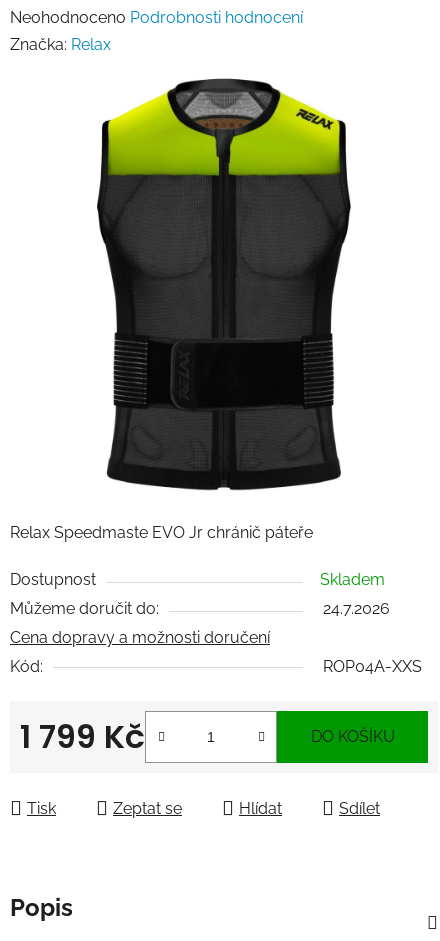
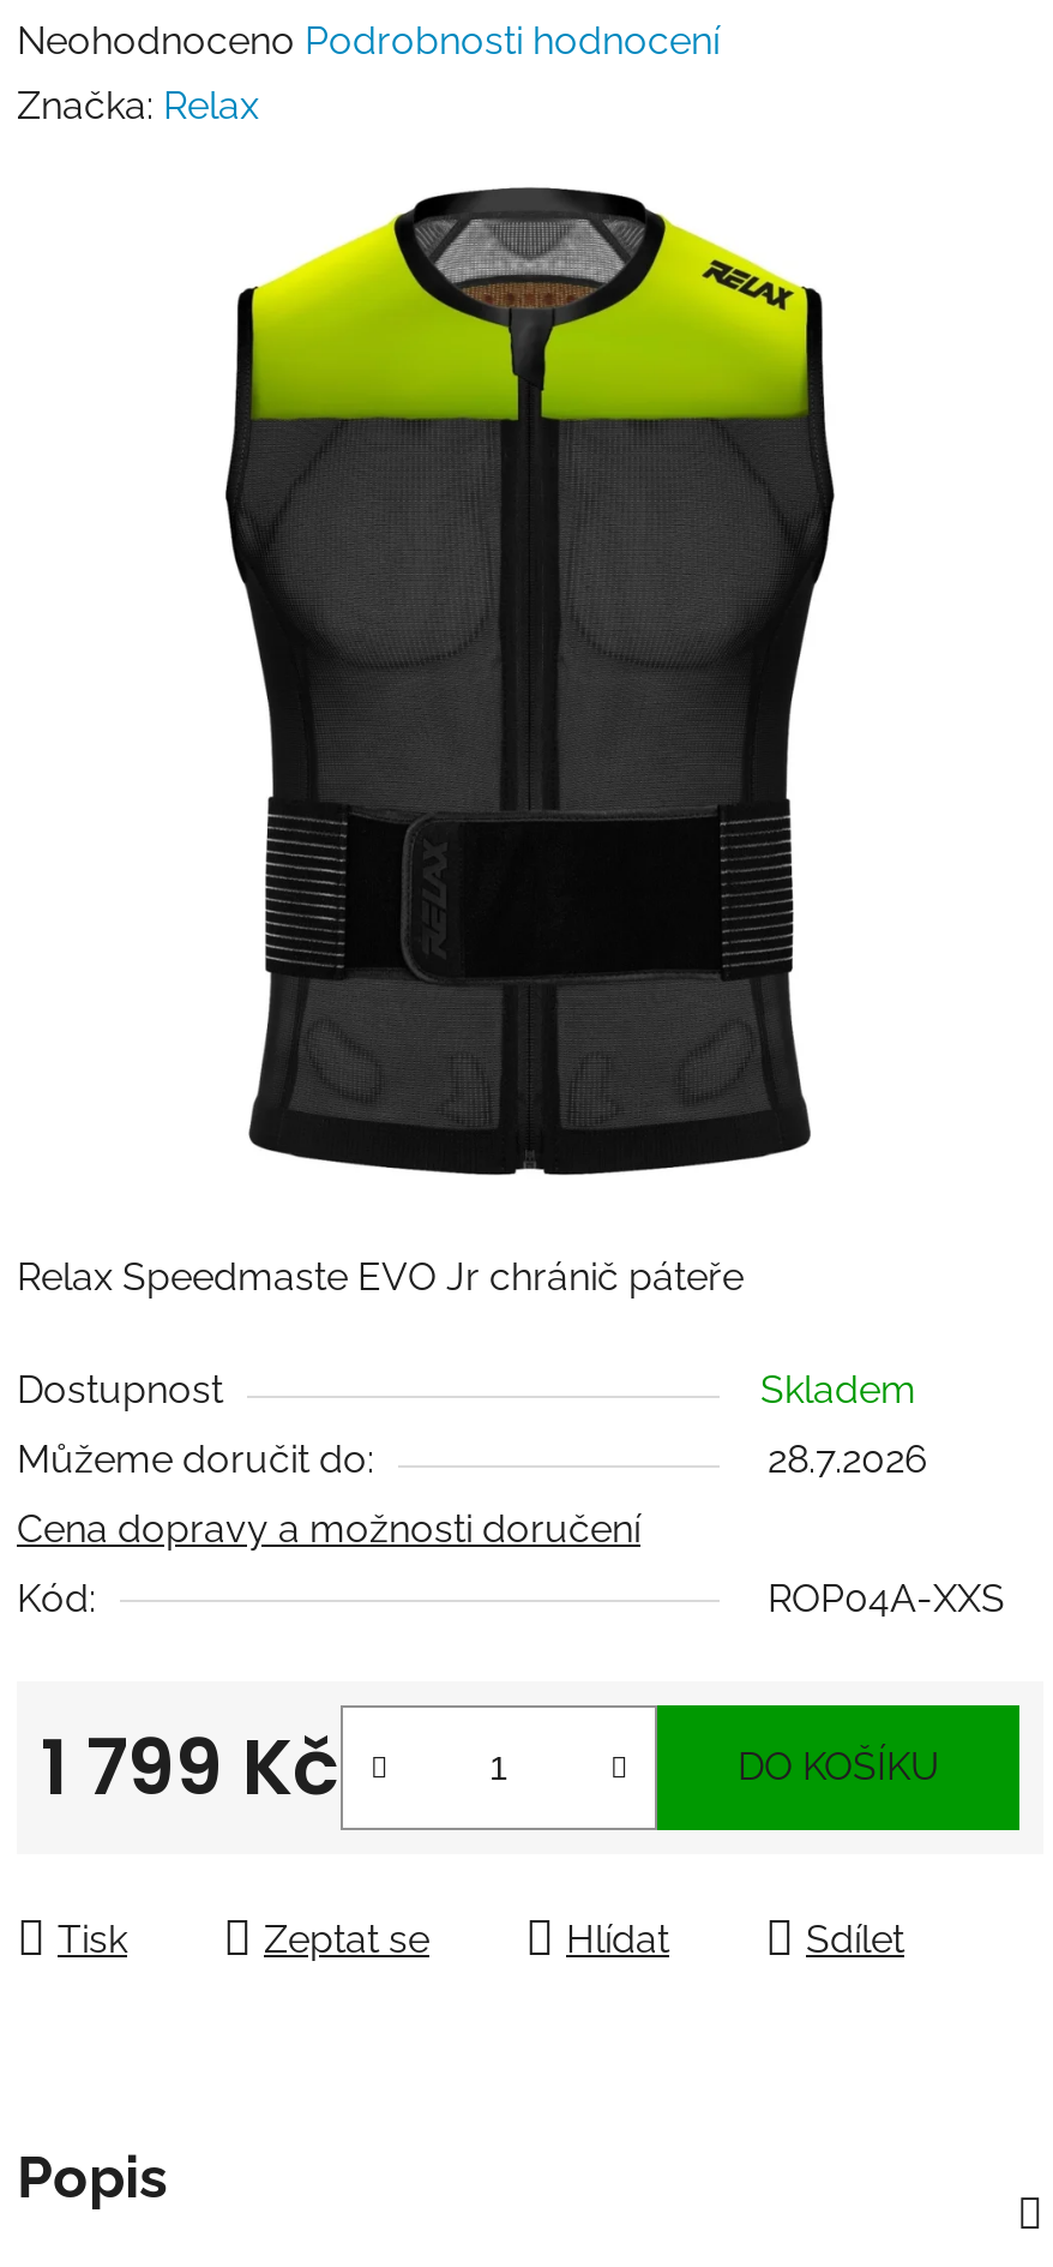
[323,599,390,618] 24.7.2026 -> [768,1436,928,1481] 28.7.2026

